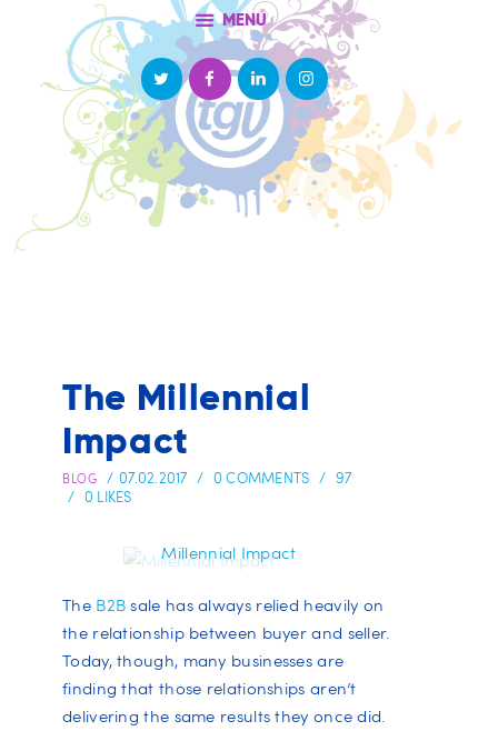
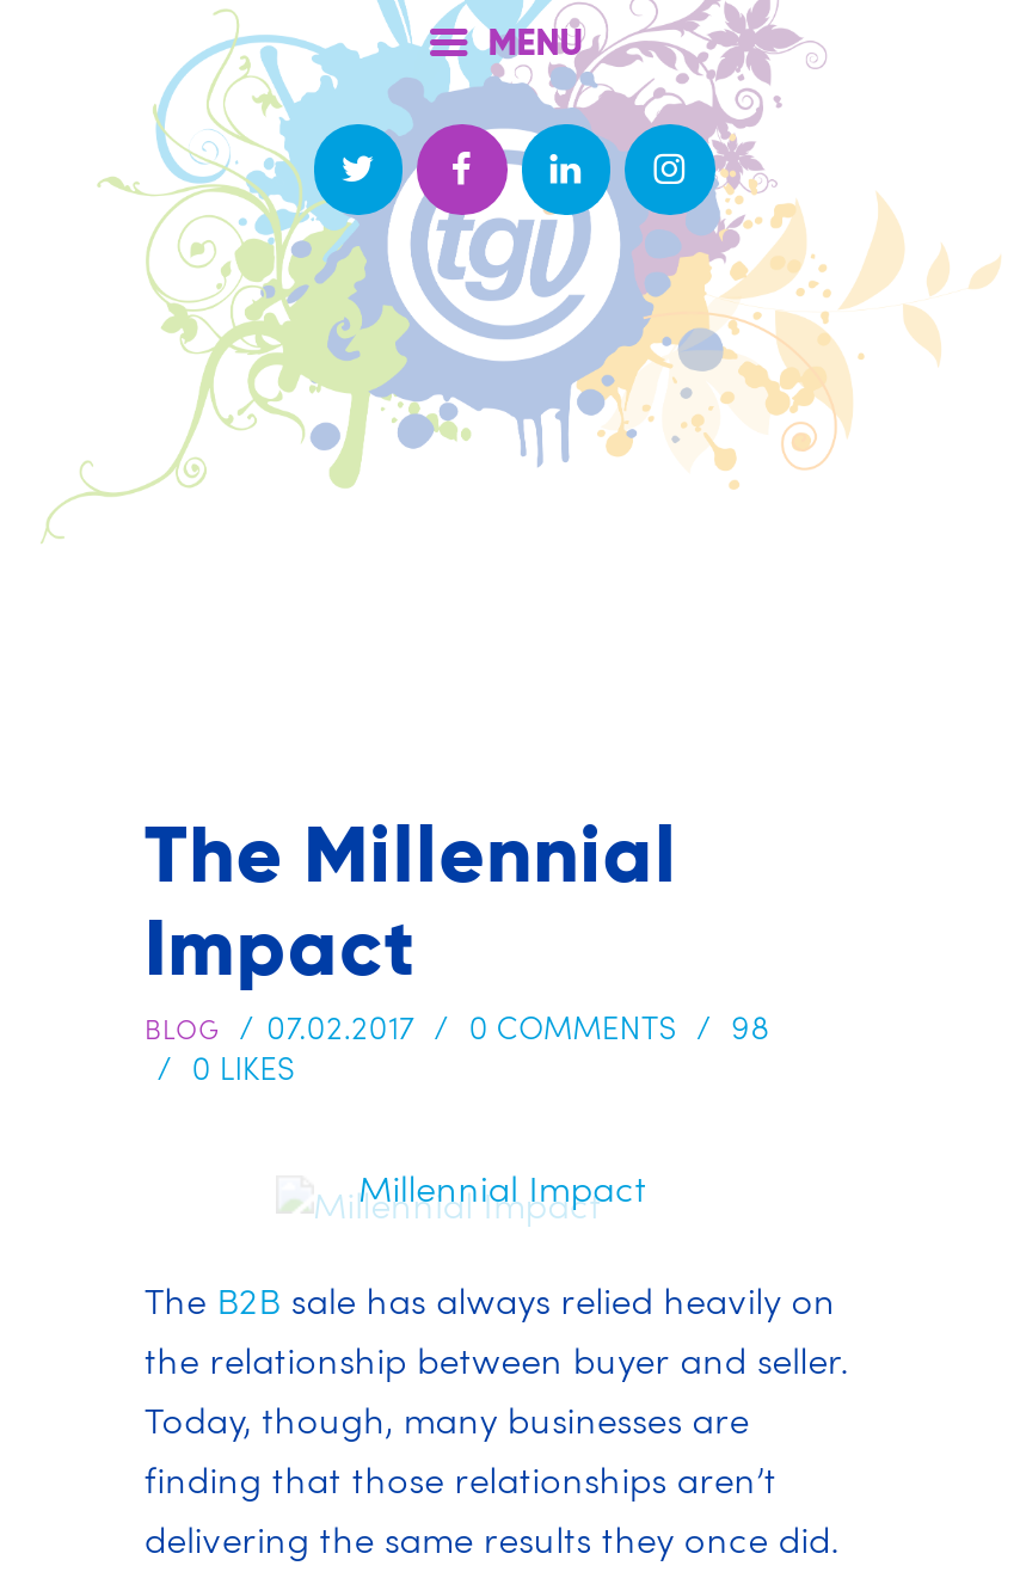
[62,467,351,487] BLOG 07.02.2017 0 COMMENTS 97 -> [145,1005,771,1048] BLOG 07.02.2017 0 COMMENTS 98

